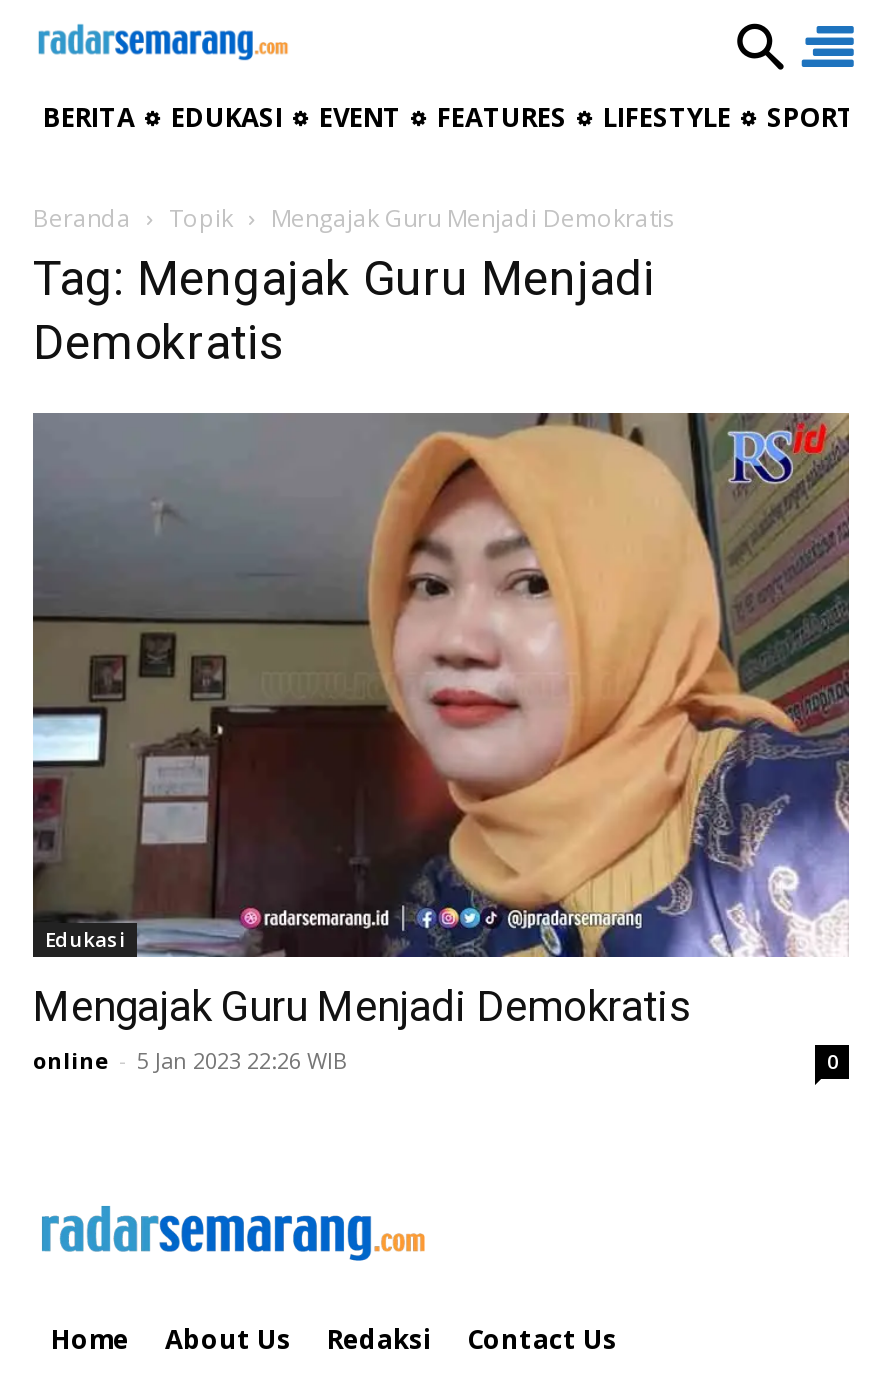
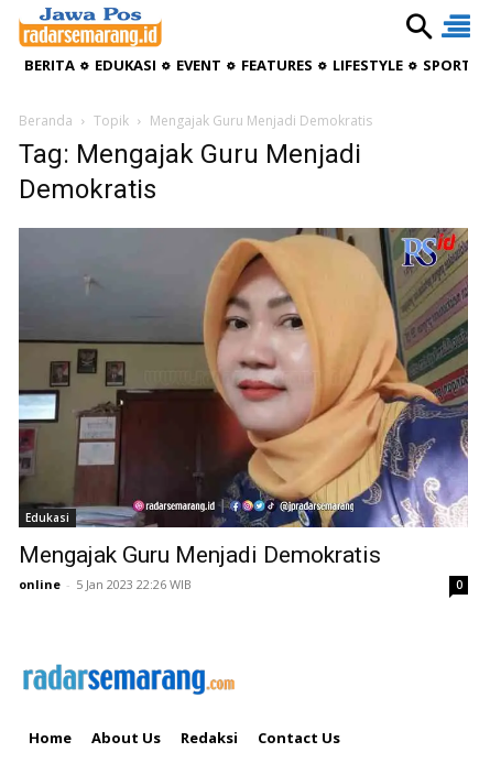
[33,13,293,85] [image] -> [18,7,163,48] [image]

